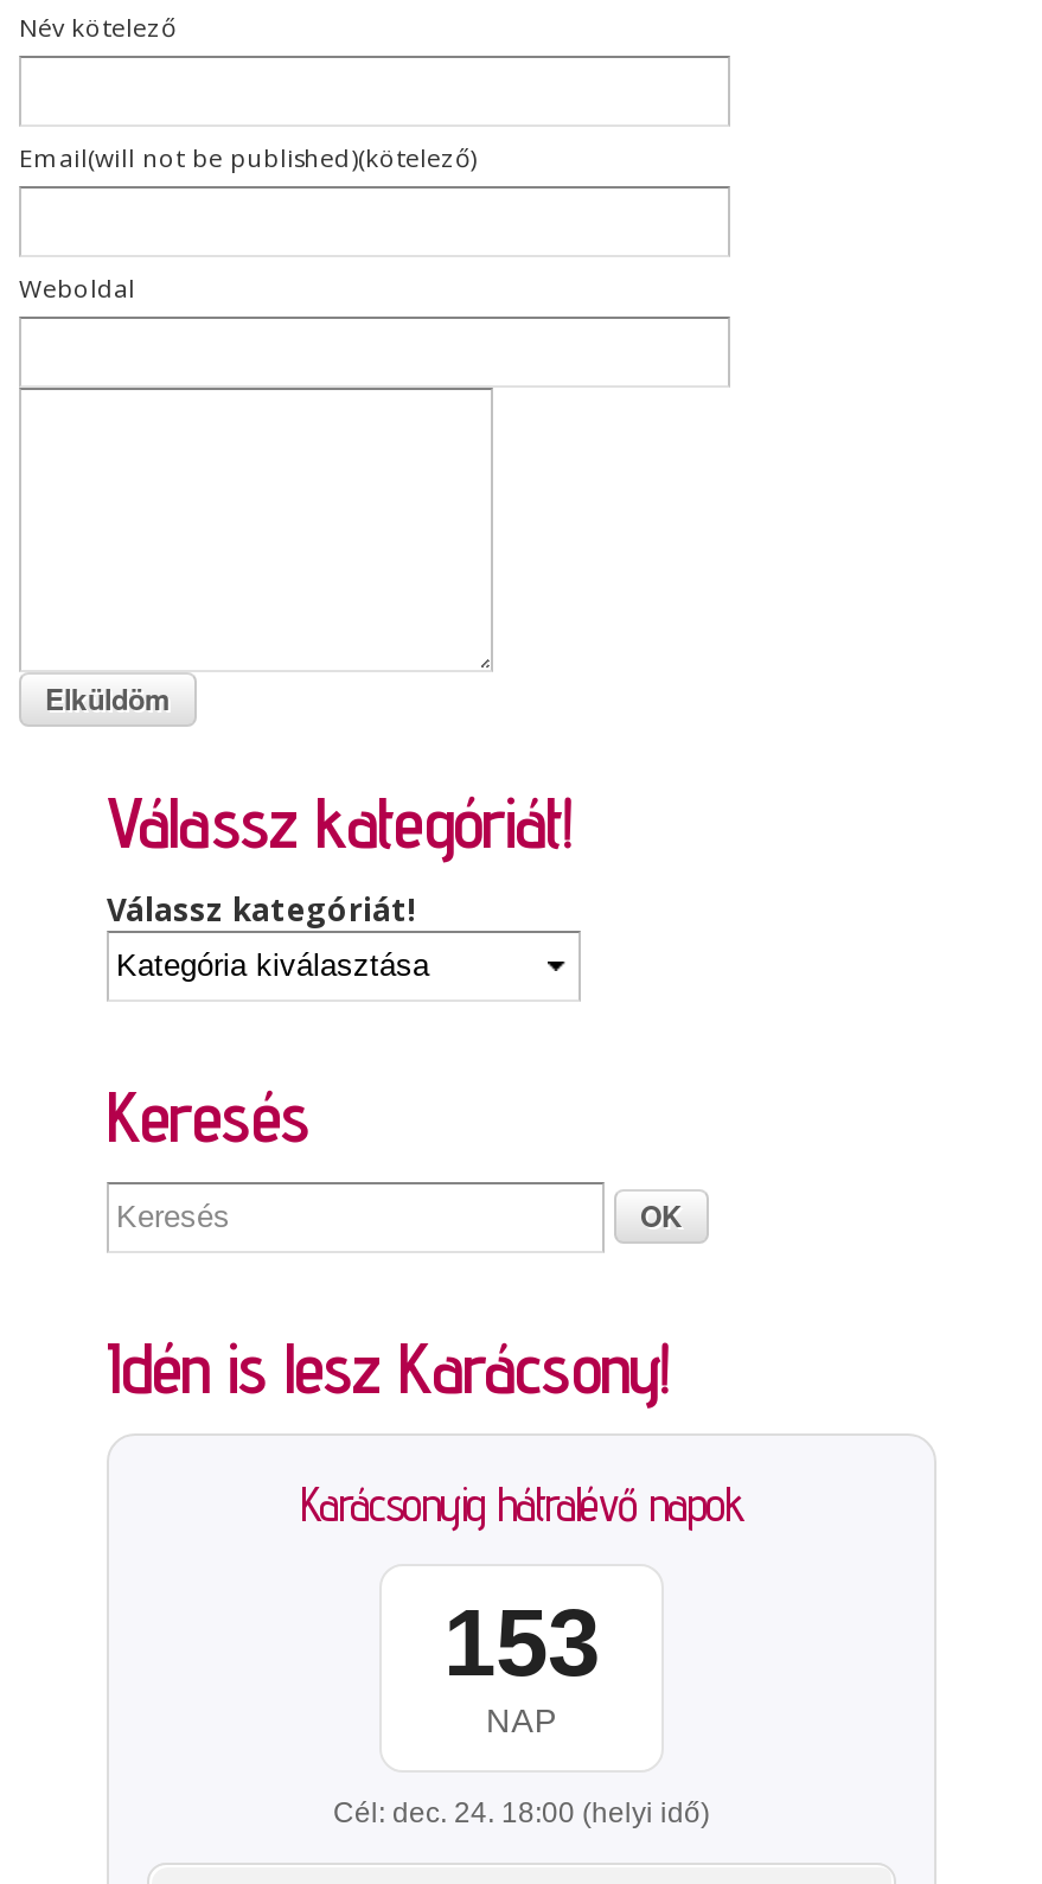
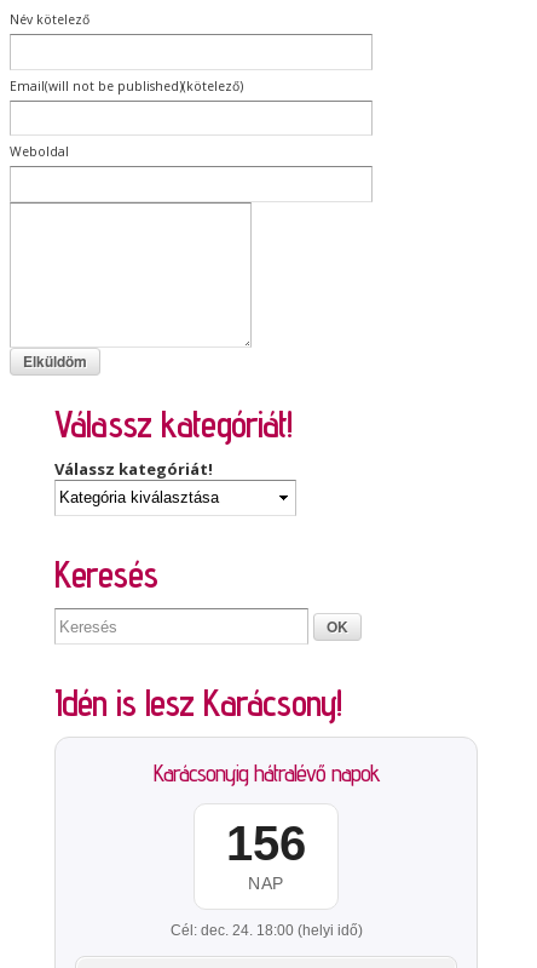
[443,1589,600,1693] 153 -> [226,817,306,870] 156

